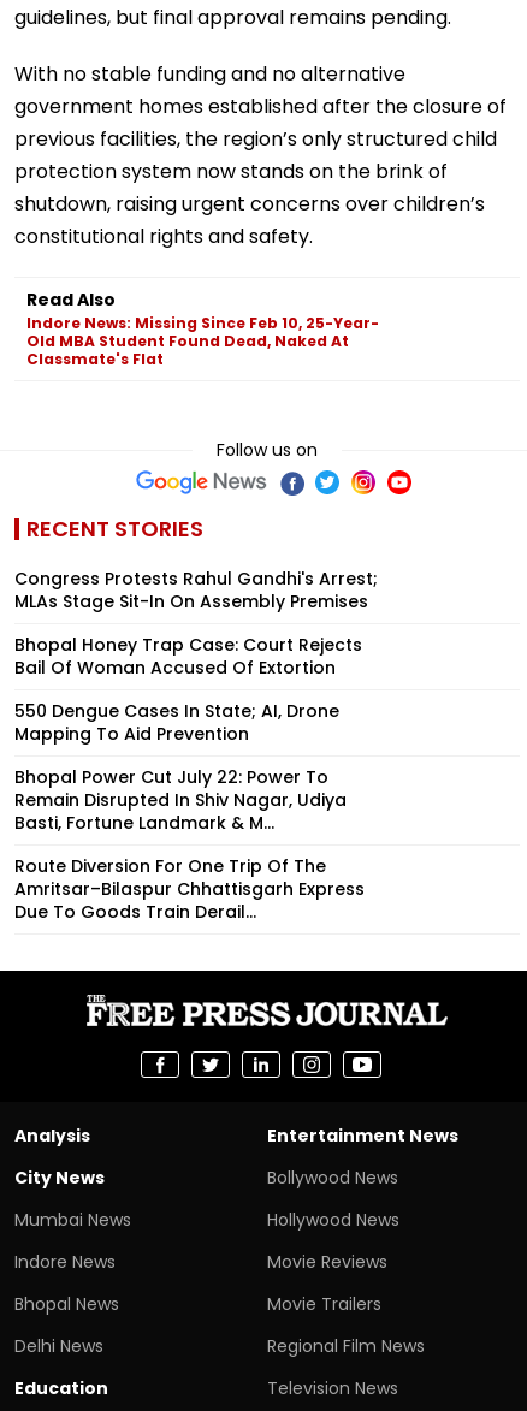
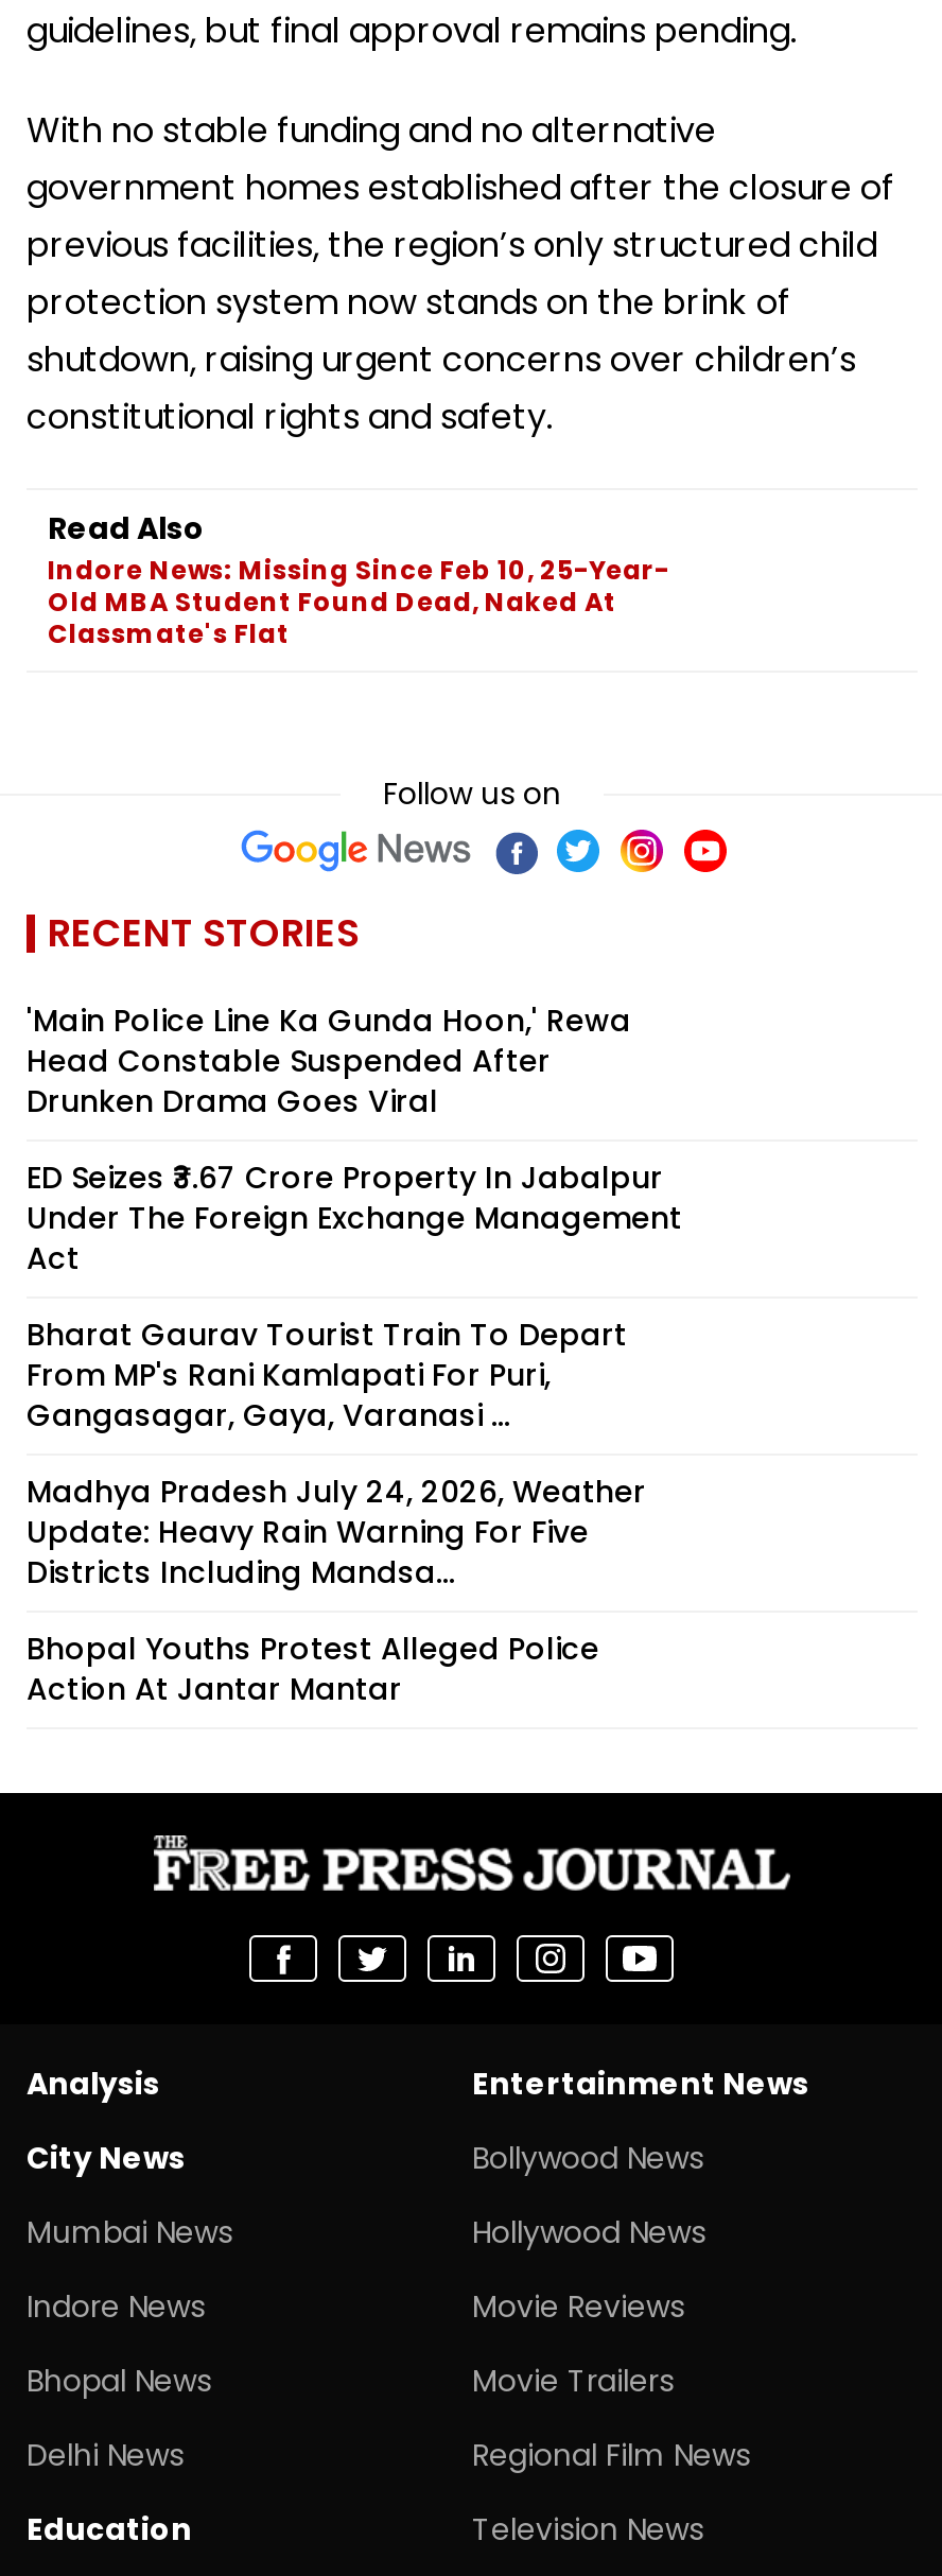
[14,567,378,613] Congress Protests Rahul Gandhi's Arrest; | MLAs Stage Sit-In On Assembly Premises -> [27,999,631,1122] 'Main Police Line Ka Gunda Hoon,' Rewa | Head Constable Suspended After | Drunken Drama Goes Viral
[14,633,362,680] Bhopal Honey Trap Case: Court Rejects | Bail Of Woman Accused Of Extortion -> [27,1156,682,1280] ED Seizes ₹3.67 Crore Property In Jabalpur | Under The Foreign Exchange Management | Act
[14,699,339,746] 550 Dengue Cases In State; AI, Drone | Mapping To Aid Prevention -> [27,1313,627,1437] Bharat Gaurav Tourist Train To Depart | From MP's Rani Kamlapati For Puri, | Gangasagar, Gaya, Varanasi ...
[14,765,347,835] Bhopal Power Cut July 22: Power To | Remain Disrupted In Shiv Nagar, Udiya | Basti, Fortune Landmark & M... -> [27,1470,646,1594] Madhya Pradesh July 24, 2026, Weather | Update: Heavy Rain Warning For Five | Districts Including Mandsa...
[14,854,365,924] Route Diversion For One Trip Of The | Amritsar–Bilaspur Chhattisgarh Express | Due To Goods Train Derail... -> [27,1628,599,1710] Bhopal Youths Protest Alleged Police | Action At Jantar Mantar

